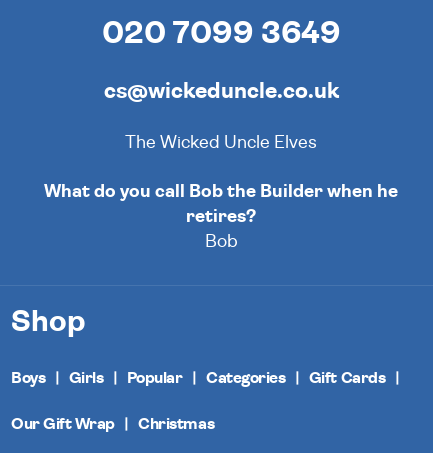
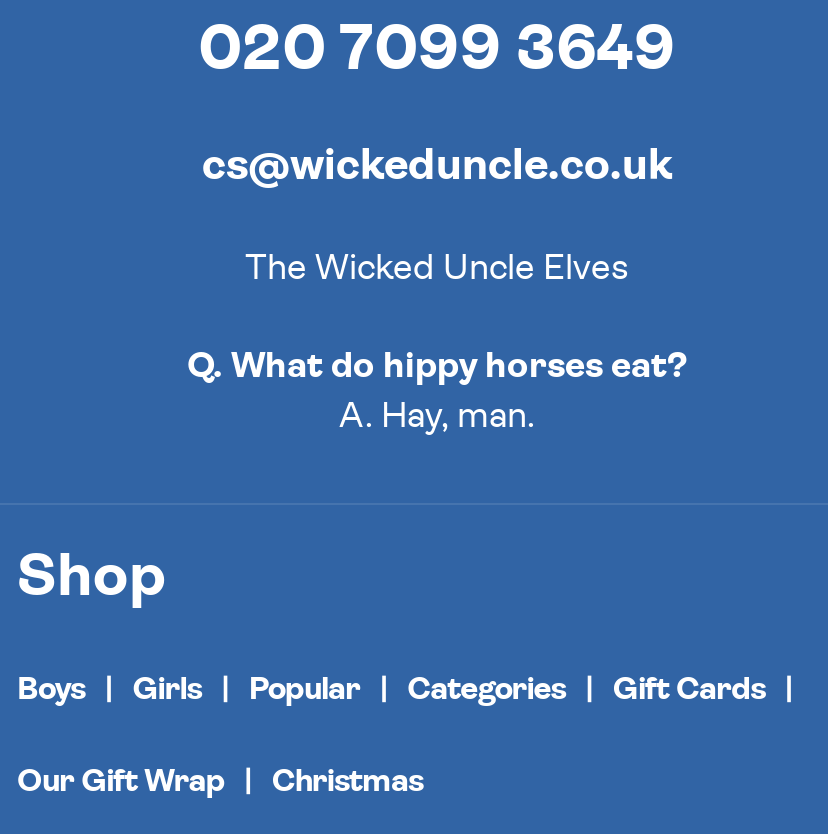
[44,183,398,251] What do you call Bob the Builder when he | retires? | Bob -> [187,350,687,436] Q. What do hippy horses eat? | A. Hay, man.

